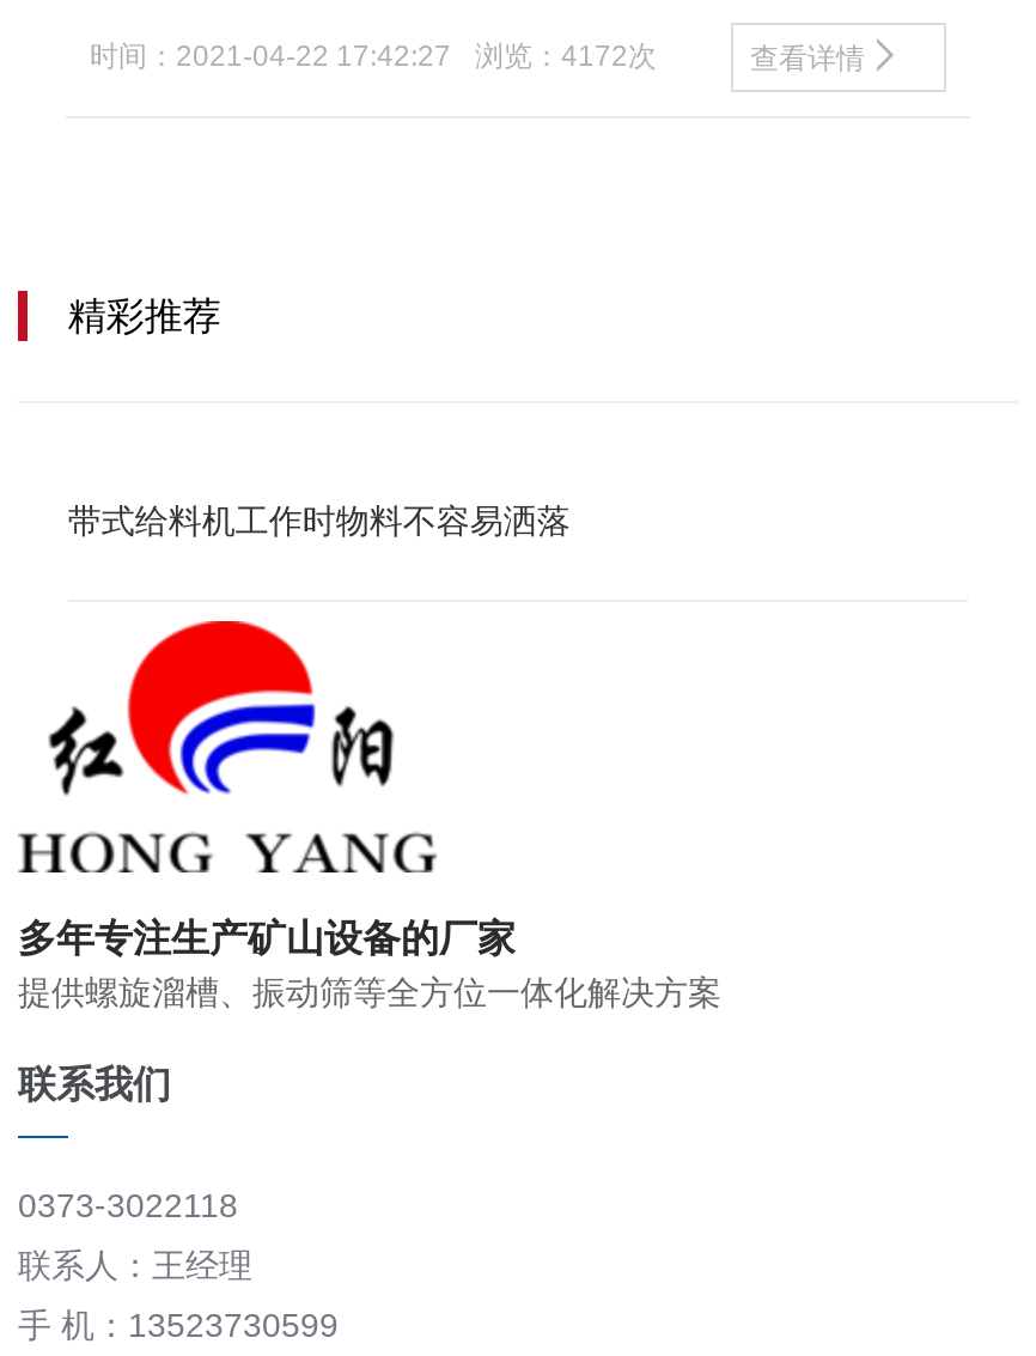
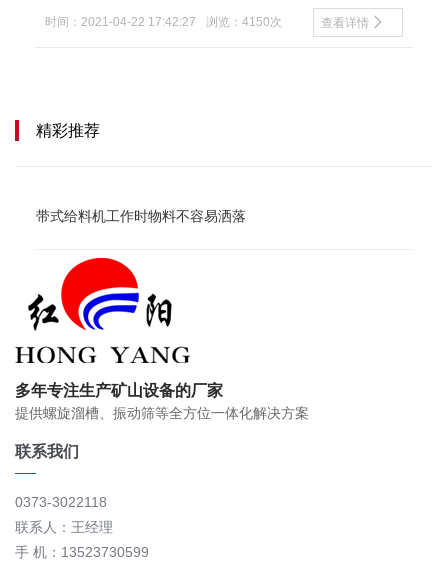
[90,39,657,72] 时间：2021-04-22 17:42:27 浏览：4172次 -> [45,15,282,29] 时间：2021-04-22 17:42:27 浏览：4150次

